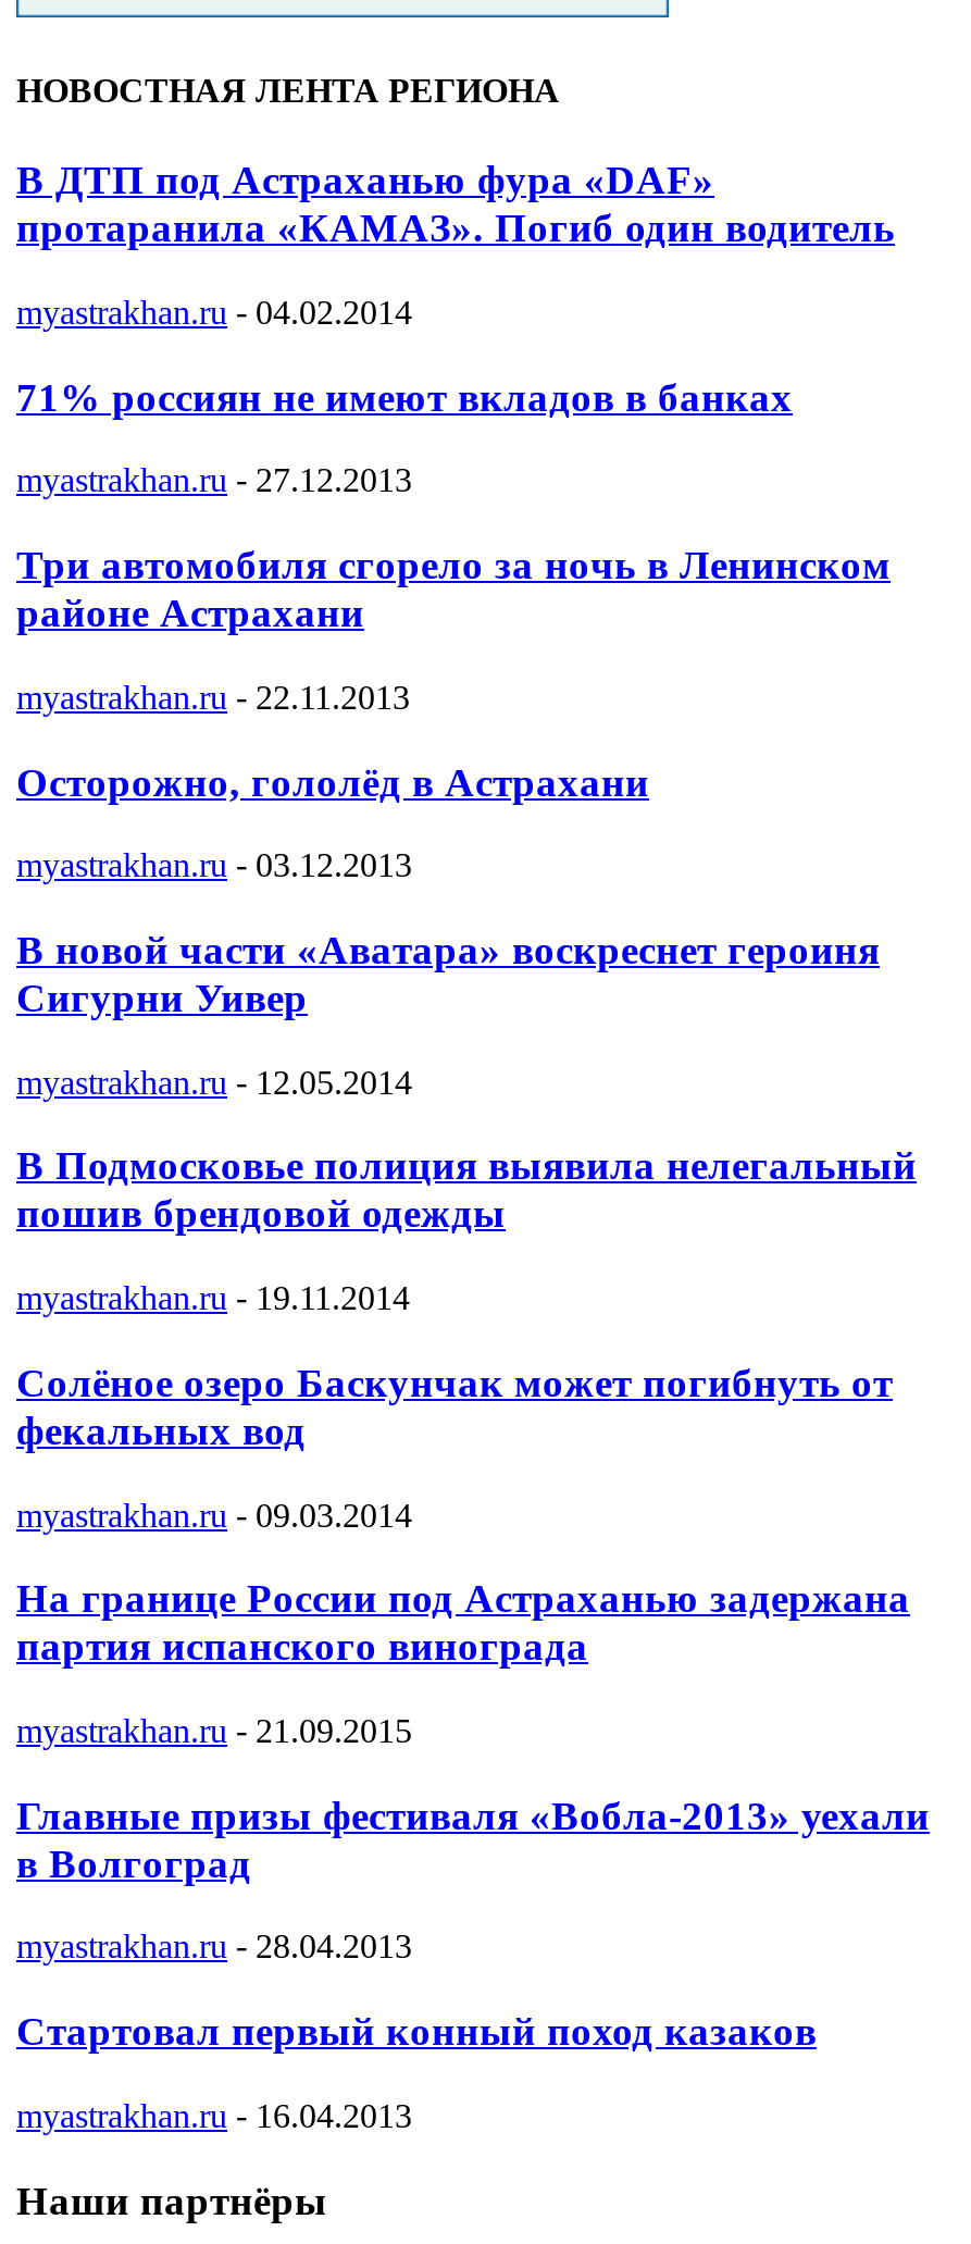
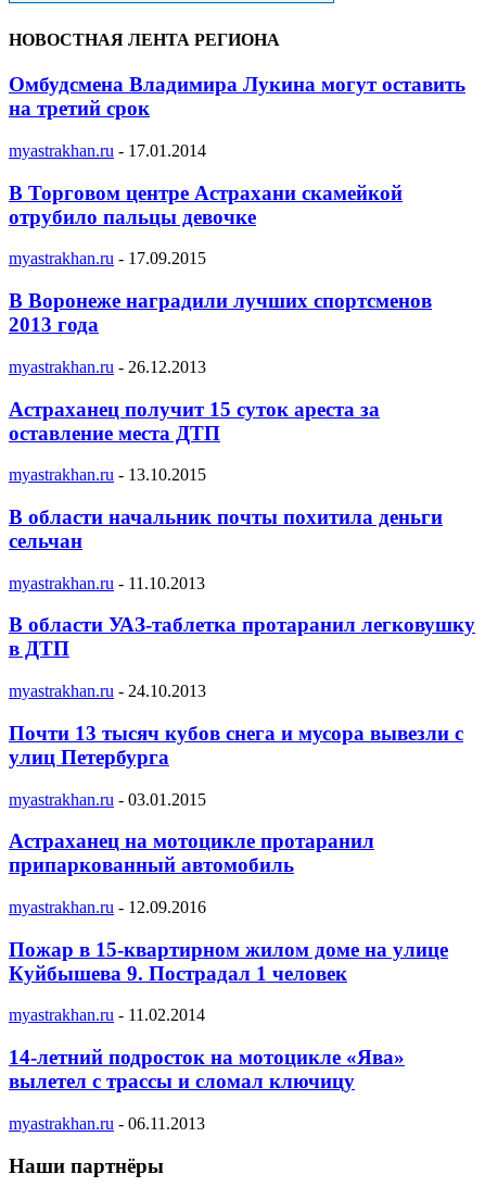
[16,157,895,251] В ДТП под Астраханью фура «DAF» | протаранила «КАМАЗ». Погиб один водитель -> [9,73,465,120] Омбудсмена Владимира Лукина могут оставить | на третий срок
[16,293,412,330] myastrakhan.ru - 04.02.2014 -> [9,141,206,160] myastrakhan.ru - 17.01.2014
[16,373,793,419] 71% россиян не имеют вкладов в банках -> [9,181,403,228] В Торговом центре Астрахани скамейкой | отрубило пальцы девочке
[16,462,412,499] myastrakhan.ru - 27.12.2013 -> [9,249,206,268] myastrakhan.ru - 17.09.2015
[16,542,891,635] Три автомобиля сгорело за ночь в Ленинском | районе Астрахани -> [9,289,432,336] В Воронеже наградили лучших спортсменов | 2013 года
[16,678,410,715] myastrakhan.ru - 22.11.2013 -> [9,357,206,376] myastrakhan.ru - 26.12.2013
[16,758,649,804] Осторожно, гололёд в Астрахани -> [9,397,380,444] Астраханец получит 15 суток ареста за | оставление места ДТП
[16,847,412,884] myastrakhan.ru - 03.12.2013 -> [9,465,206,484] myastrakhan.ru - 13.10.2015
[16,927,880,1020] В новой части «Аватара» воскреснет героиня | Сигурни Уивер -> [9,505,443,552] В области начальник почты похитила деньги | сельчан
[16,1063,412,1100] myastrakhan.ru - 12.05.2014 -> [9,574,205,592] myastrakhan.ru - 11.10.2013
[16,1143,917,1237] В Подмосковье полиция выявила нелегальный | пошив брендовой одежды -> [9,614,475,660] В области УАЗ-таблетка протаранил легковушку | в ДТП
[16,1279,410,1316] myastrakhan.ru - 19.11.2014 -> [9,682,206,700] myastrakhan.ru - 24.10.2013
[16,1359,893,1453] Солёное озеро Баскунчак может погибнуть от | фекальных вод -> [9,722,463,768] Почти 13 тысяч кубов снега и мусора вывезли с | улиц Петербурга
[16,1496,412,1533] myastrakhan.ru - 09.03.2014 -> [9,790,206,808] myastrakhan.ru - 03.01.2015
[16,1575,910,1669] На границе России под Астраханью задержана | партия испанского винограда -> [9,830,374,876] Астраханец на мотоцикле протаранил | припаркованный автомобиль
[16,1712,412,1749] myastrakhan.ru - 21.09.2015 -> [9,898,206,916] myastrakhan.ru - 12.09.2016
[16,1792,930,1885] Главные призы фестиваля «Вобла-2013» уехали | в Волгоград -> [9,938,448,984] Пожар в 15-квартирном жилом доме на улице | Куйбышева 9. Пострадал 1 человек
[16,1928,412,1965] myastrakhan.ru - 28.04.2013 -> [9,1006,205,1024] myastrakhan.ru - 11.02.2014
[16,2008,817,2054] Стартовал первый конный поход казаков -> [9,1046,405,1093] 14-летний подросток на мотоцикле «Ява» | вылетел с трассы и сломал ключицу
[16,2097,412,2134] myastrakhan.ru - 16.04.2013 -> [9,1114,205,1132] myastrakhan.ru - 06.11.2013

